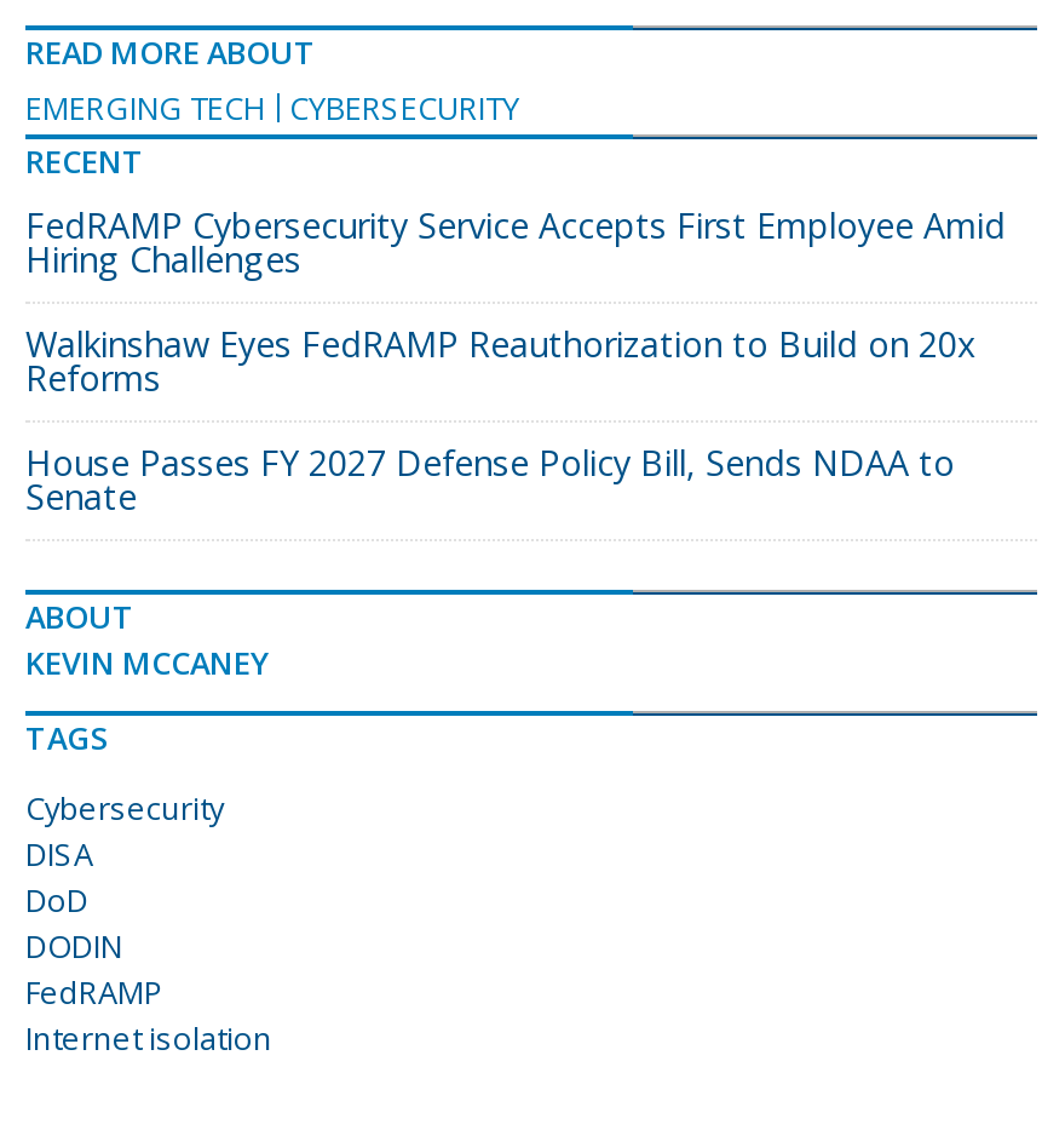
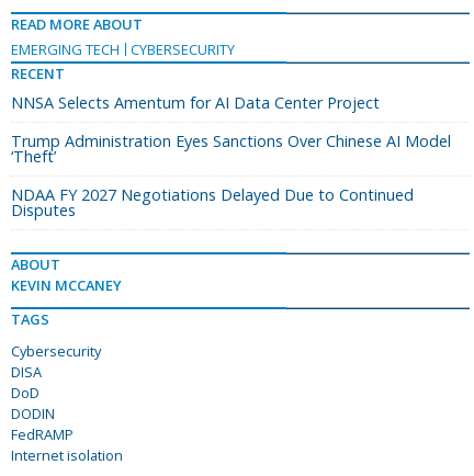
[25,203,1006,282] FedRAMP Cybersecurity Service Accepts First Employee Amid | Hiring Challenges -> [11,92,380,113] NNSA Selects Amentum for AI Data Center Project
[25,321,977,401] Walkinshaw Eyes FedRAMP Reauthorization to Build on 20x | Reforms -> [11,131,451,167] Trump Administration Eyes Sanctions Over Chinese AI Model | ‘Theft’
[25,440,955,520] House Passes FY 2027 Defense Policy Bill, Sends NDAA to | Senate -> [11,184,414,221] NDAA FY 2027 Negotiations Delayed Due to Continued | Disputes

